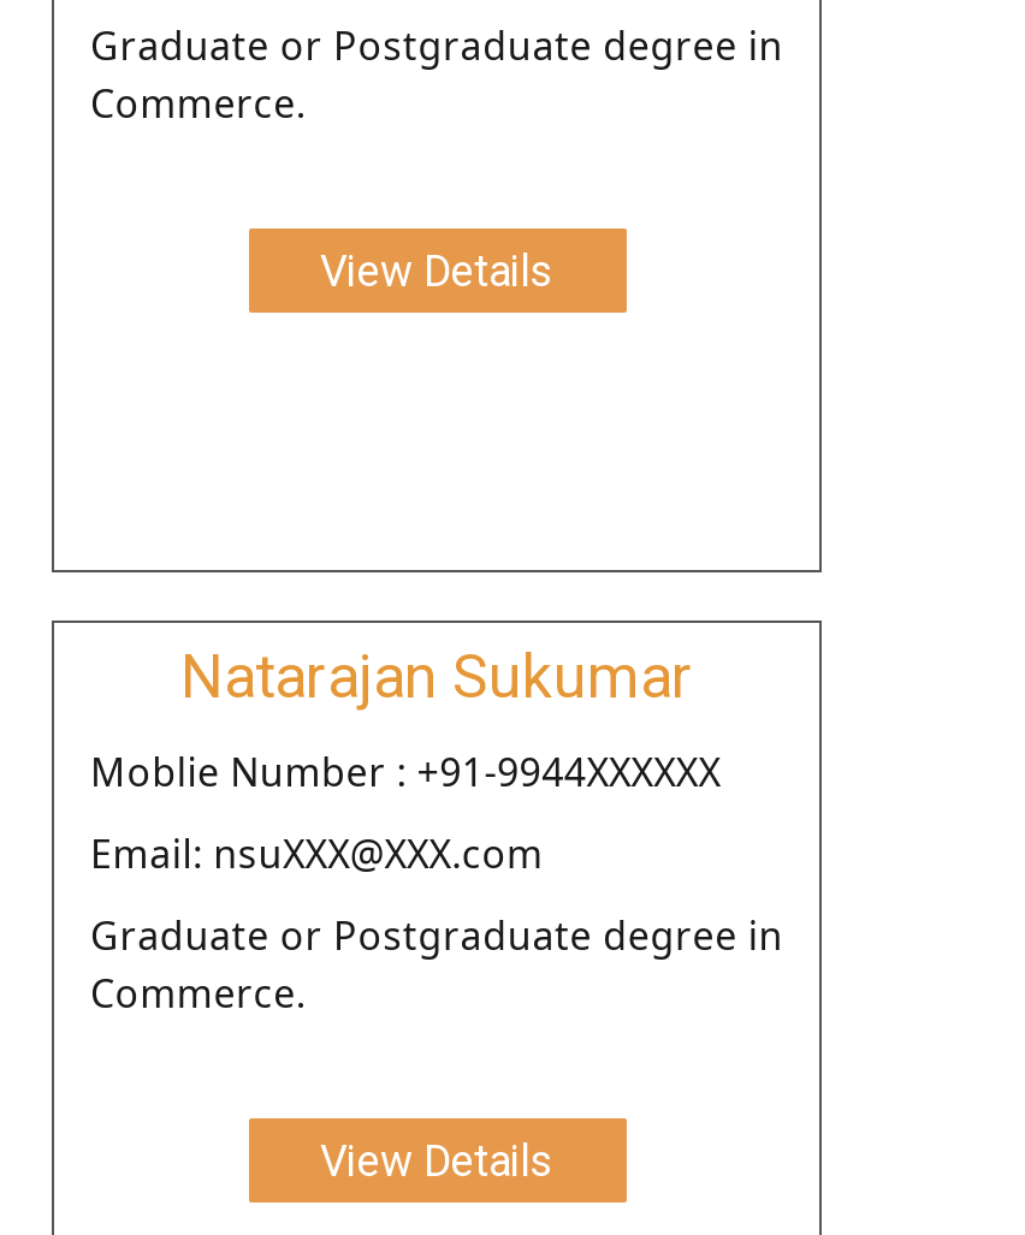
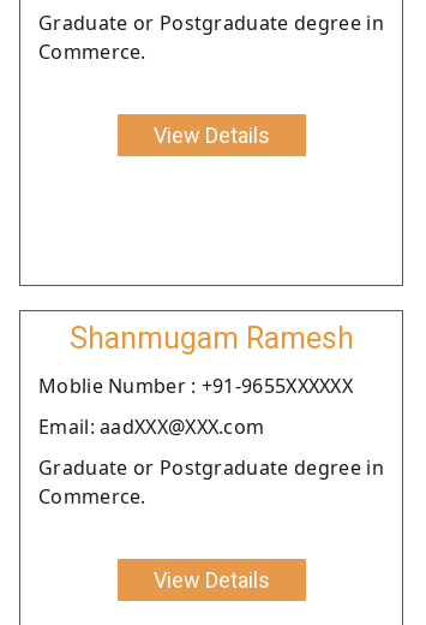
[180,642,693,711] Natarajan Sukumar -> [69,321,353,356] Shanmugam Ramesh
[90,745,721,798] Moblie Number : +91-9944XXXXXX -> [38,372,353,399] Moblie Number : +91-9655XXXXXX
[90,827,543,880] Email: nsuXXX@XXX.com -> [38,413,264,440] Email: aadXXX@XXX.com

